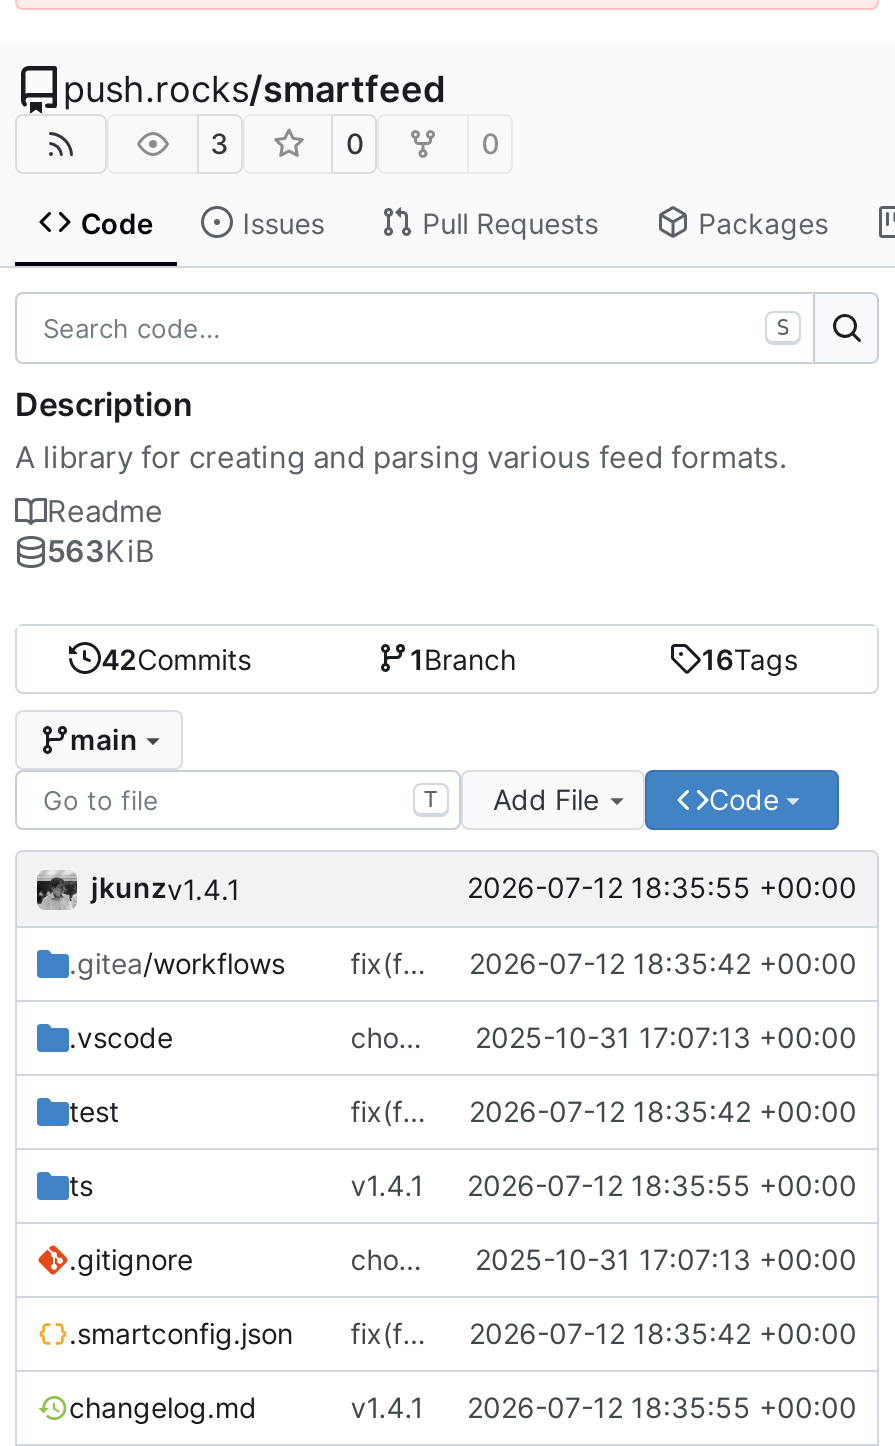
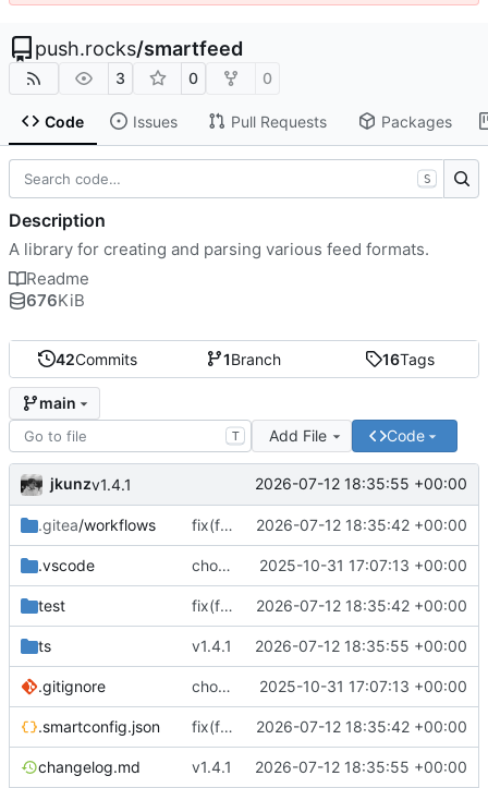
[47,531,155,569] 563KiB -> [26,290,85,310] 676KiB

